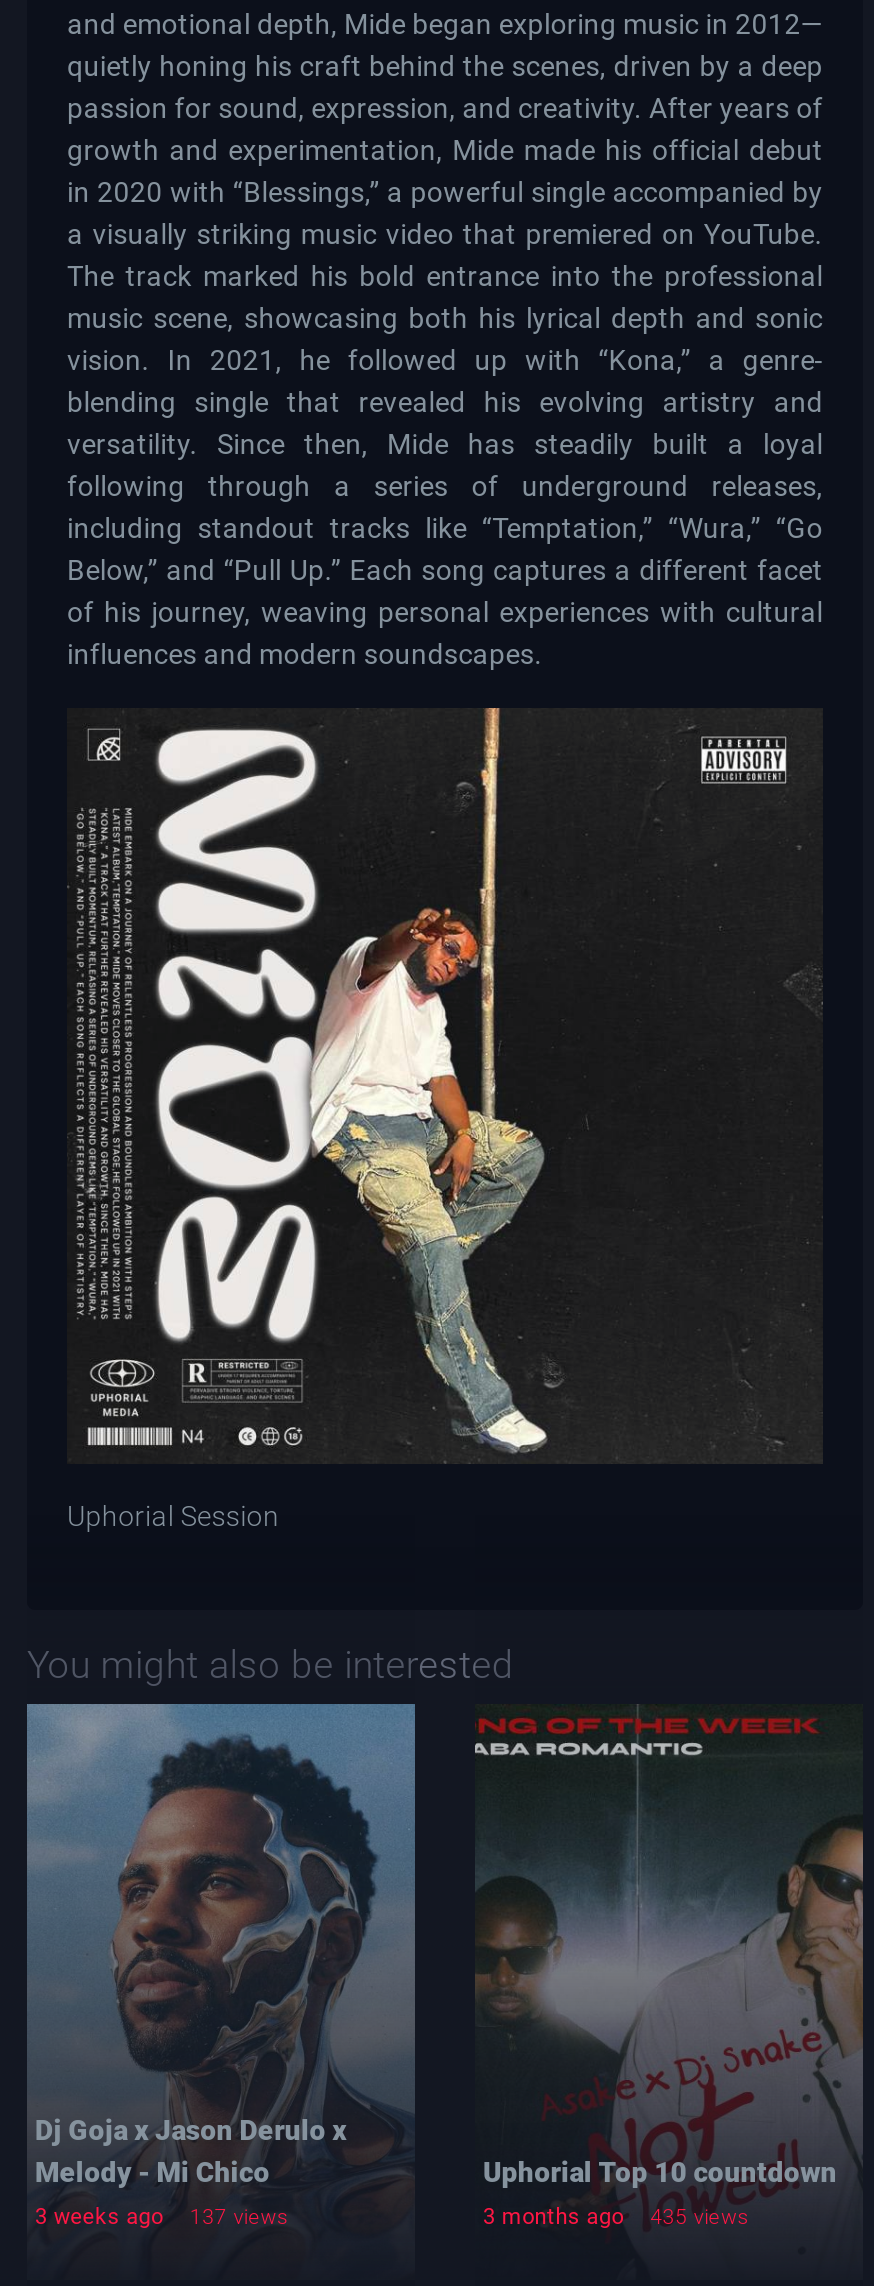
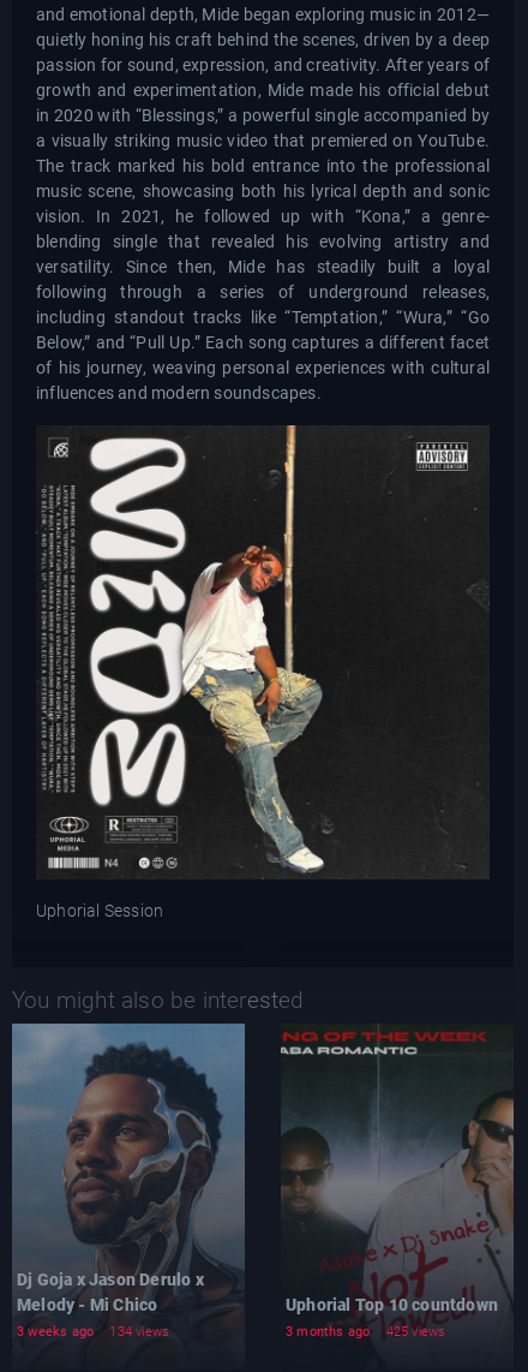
[35,2203,289,2229] 3 weeks ago 137 views -> [17,1323,169,1339] 3 weeks ago 134 views
[483,2203,750,2229] 3 months ago 435 views -> [286,1323,446,1339] 3 months ago 425 views

